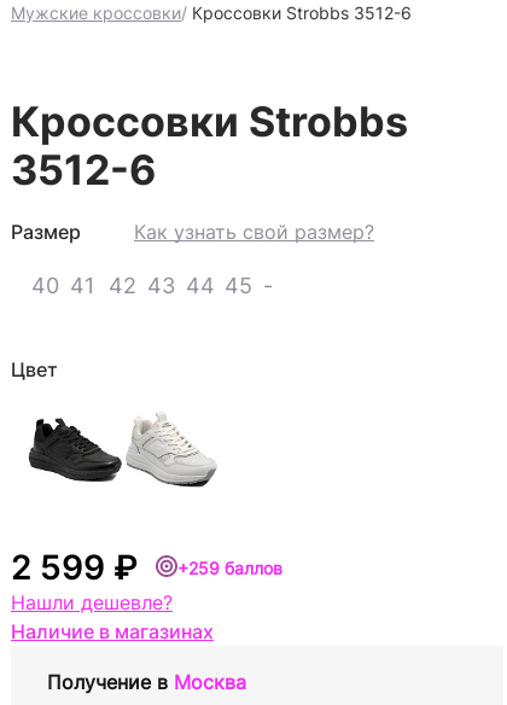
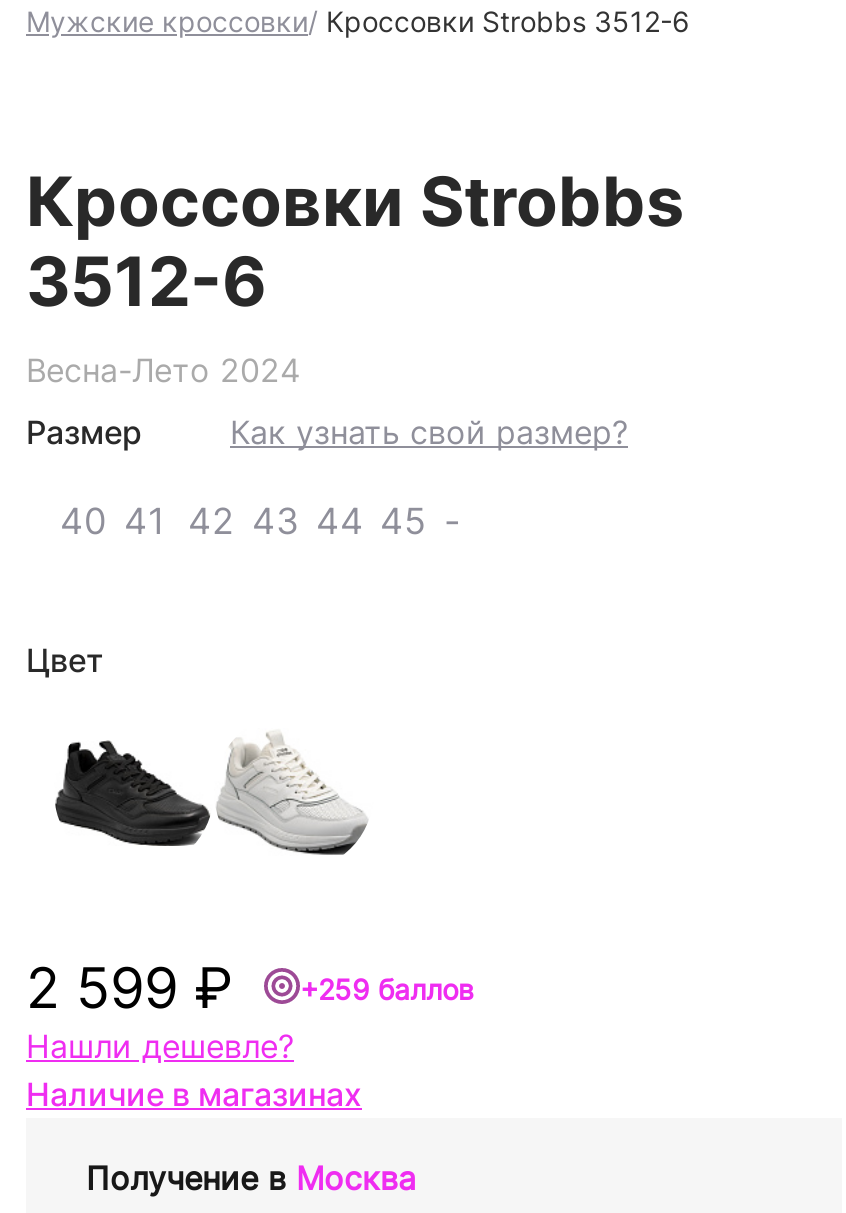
none -> [26,350,300,390] Весна-Лето 2024

